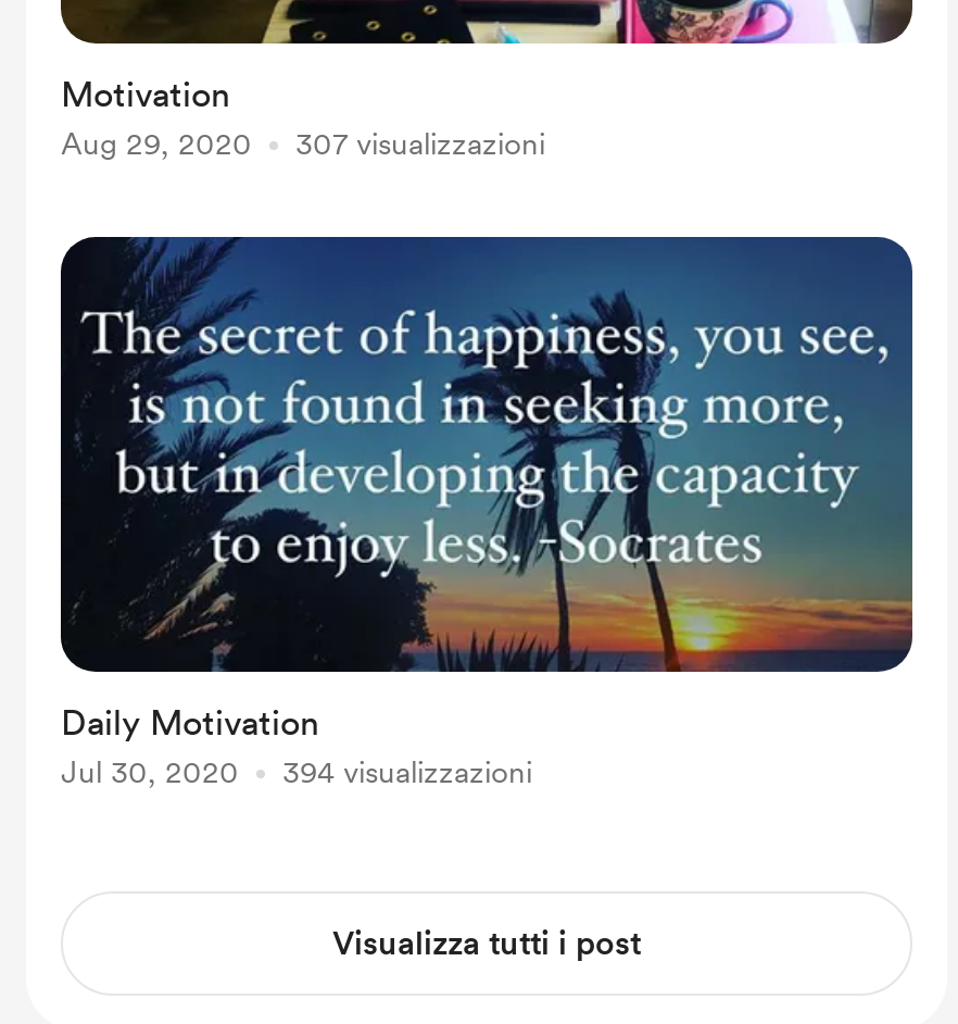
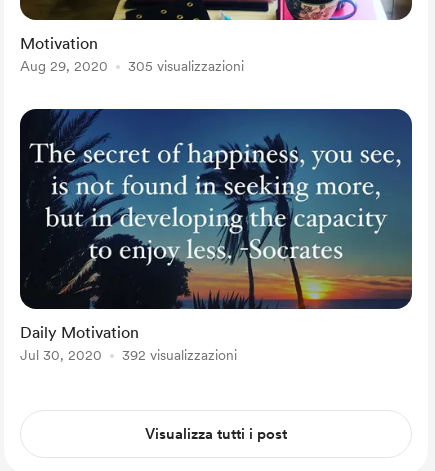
[295,126,545,161] 307 visualizzazioni -> [128,58,244,74] 305 visualizzazioni
[282,754,532,789] 394 visualizzazioni -> [122,347,237,363] 392 visualizzazioni

